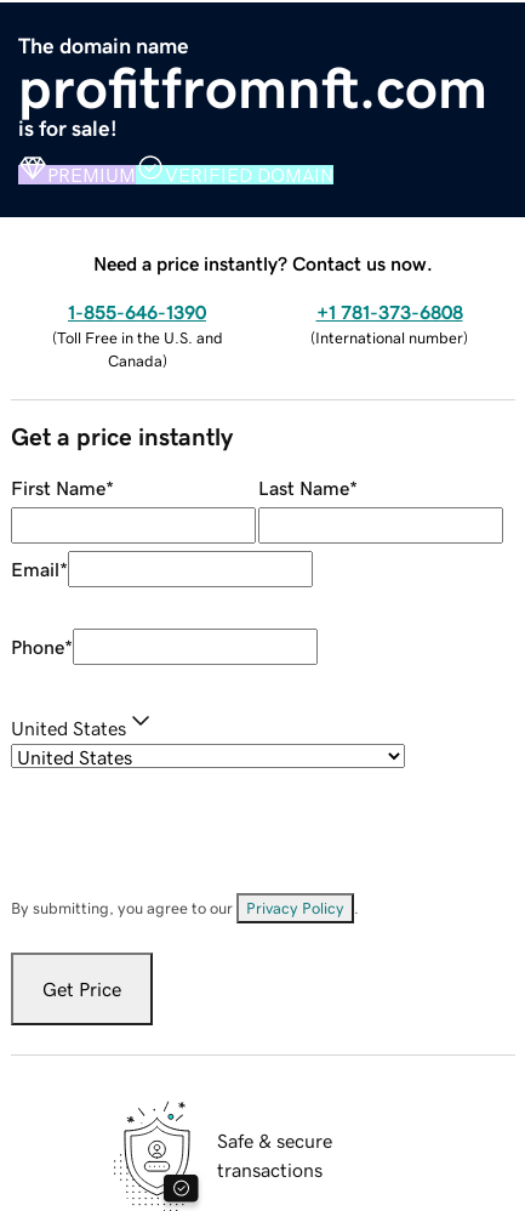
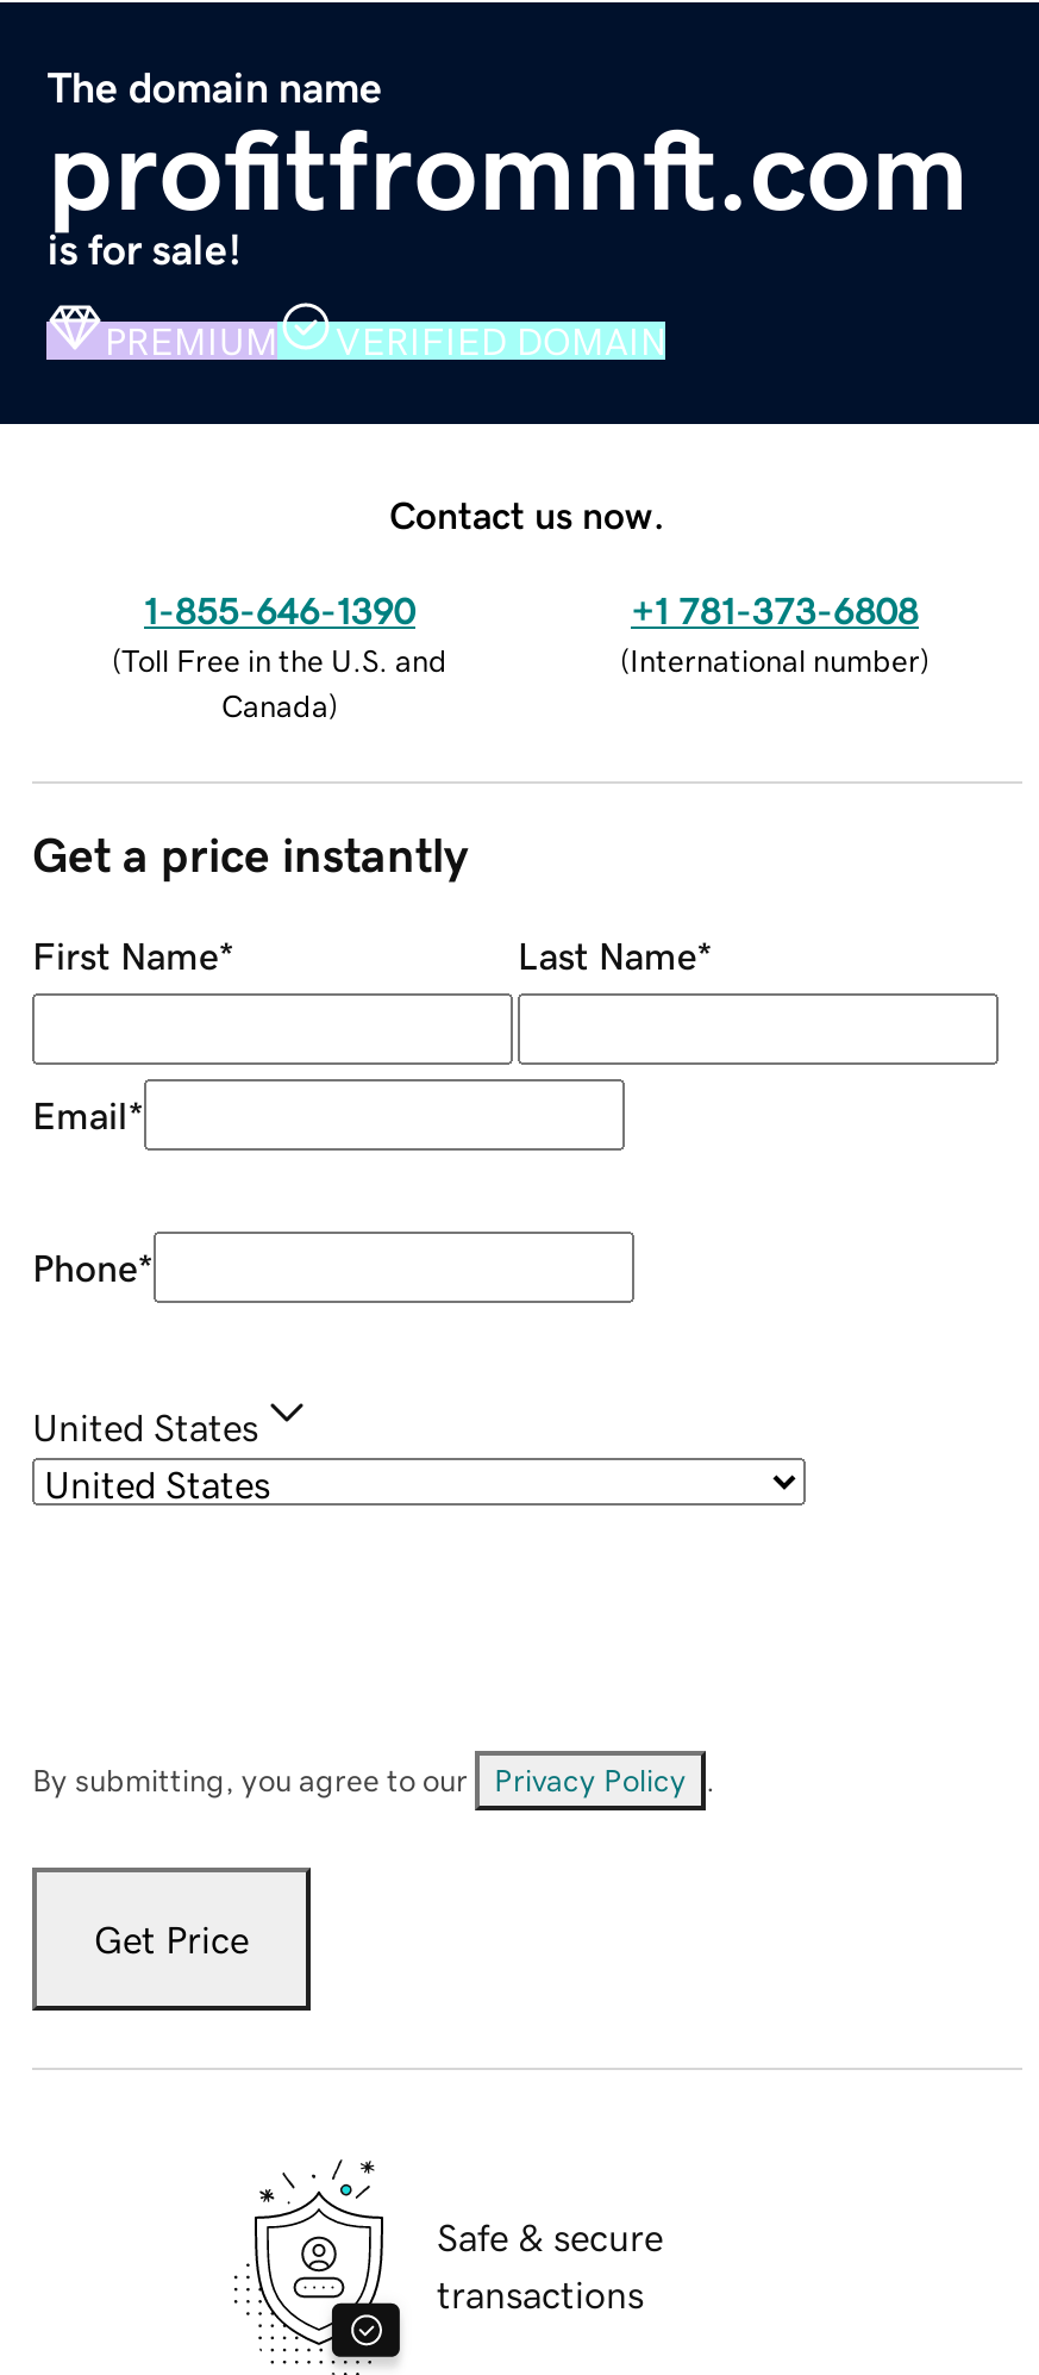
[93,253,433,273] Need a price instantly? Contact us now. -> [389,495,665,533] Contact us now.

